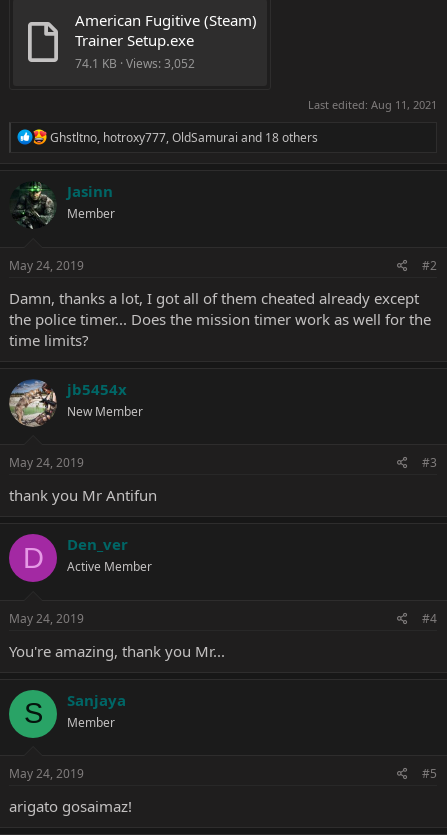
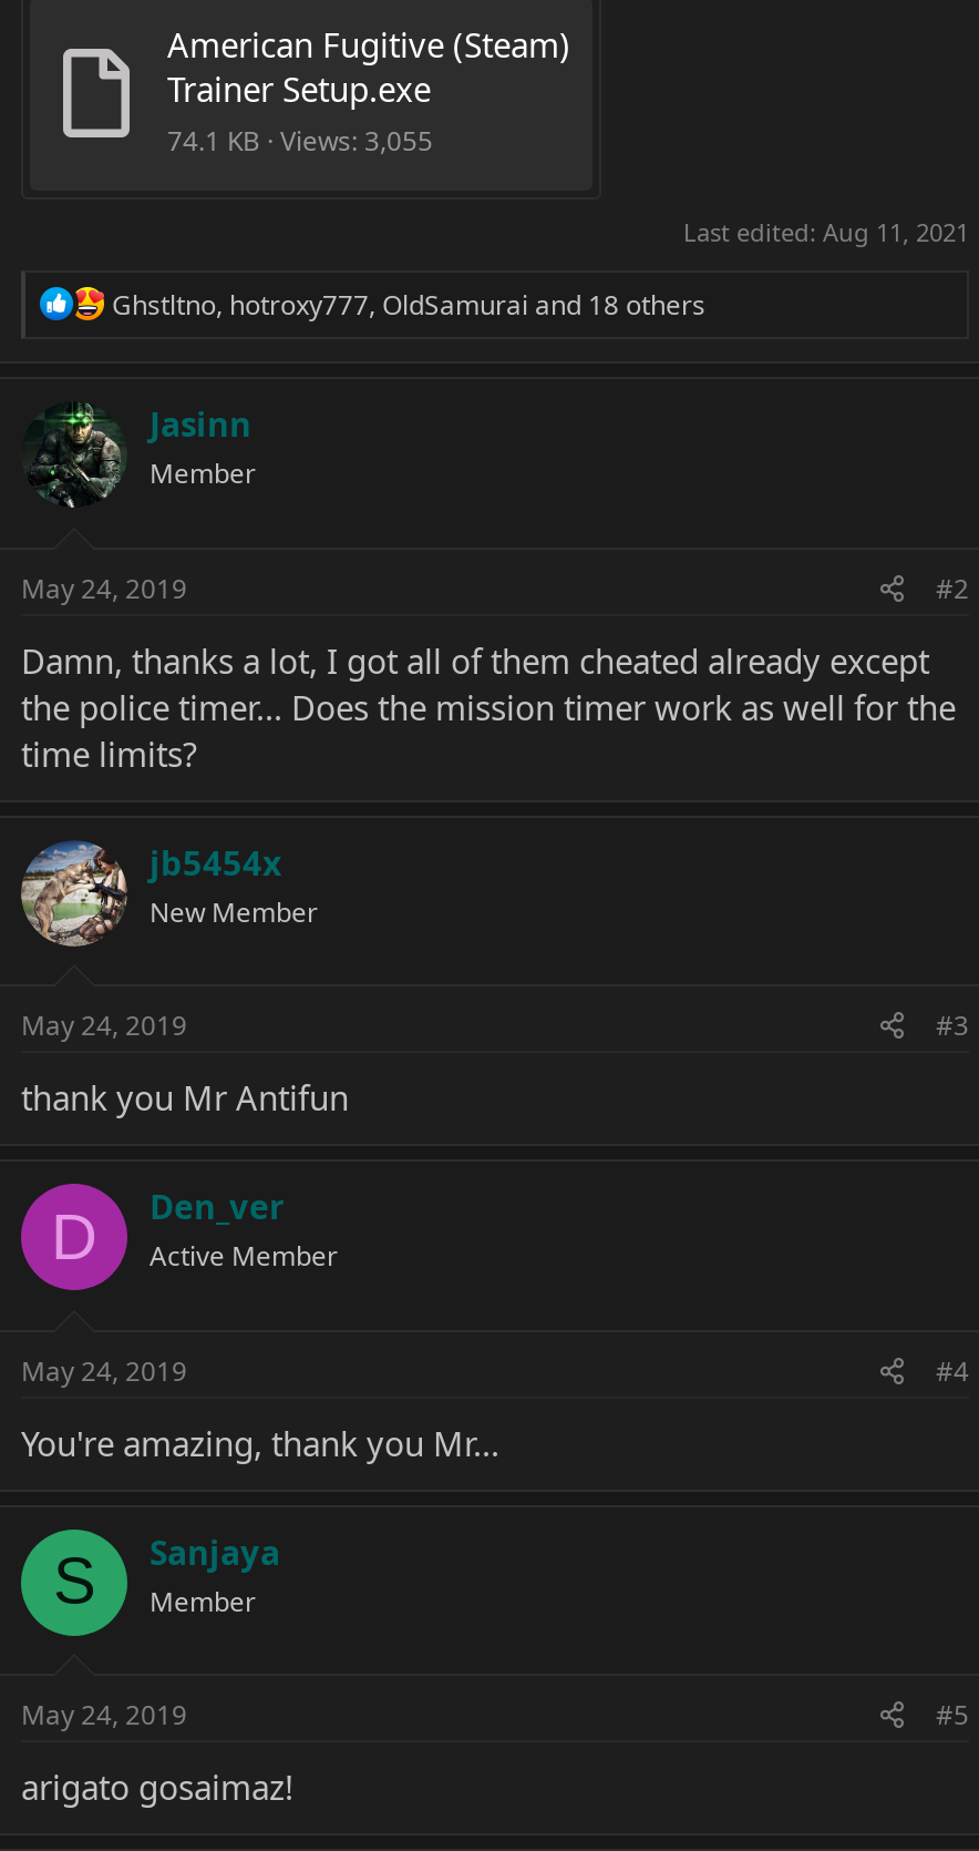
[75,55,195,72] 74.1 KB · Views: 3,052 -> [167,122,433,160] 74.1 KB · Views: 3,055

